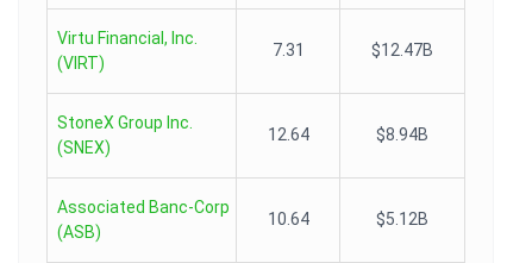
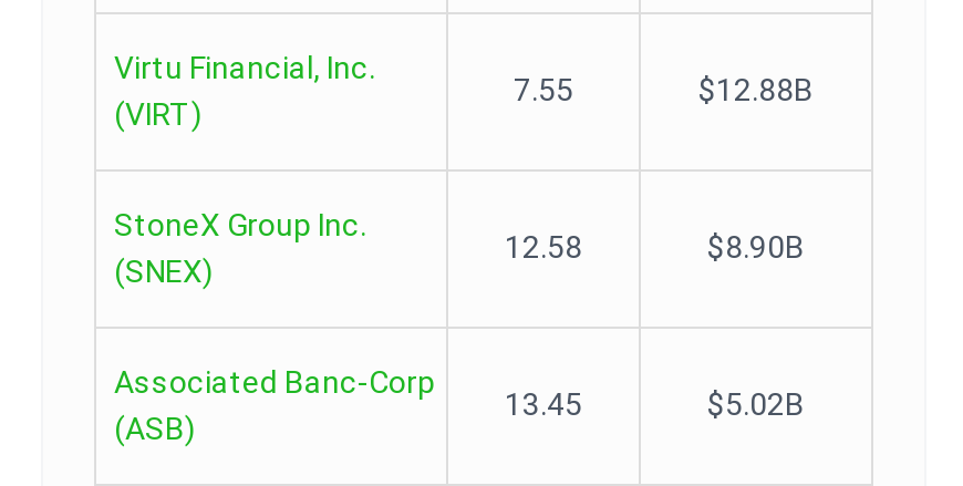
[272,40,433,60] 7.31 | $12.47B -> [514,72,814,107] 7.55 | $12.88B
[267,125,428,144] 12.64 | $8.94B -> [505,229,805,265] 12.58 | $8.90B
[267,209,428,228] 10.64 | $5.12B -> [505,386,805,422] 13.45 | $5.02B

